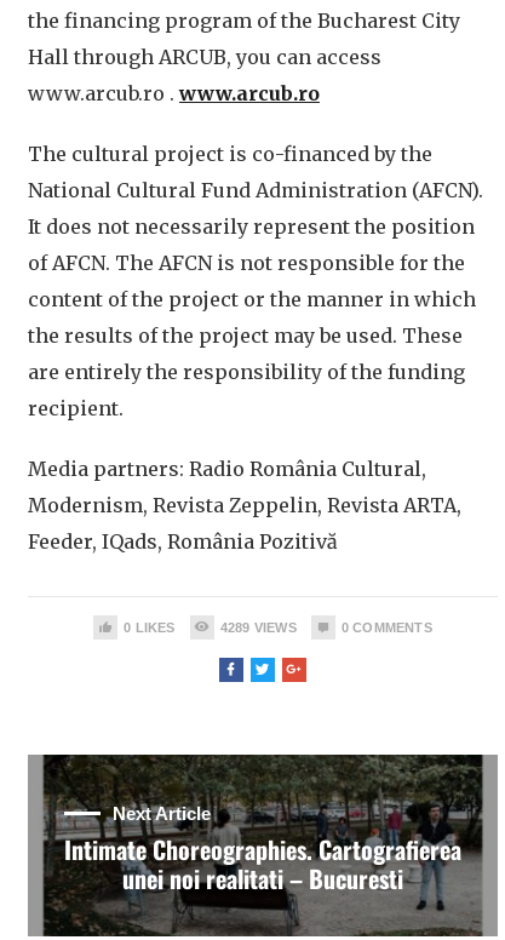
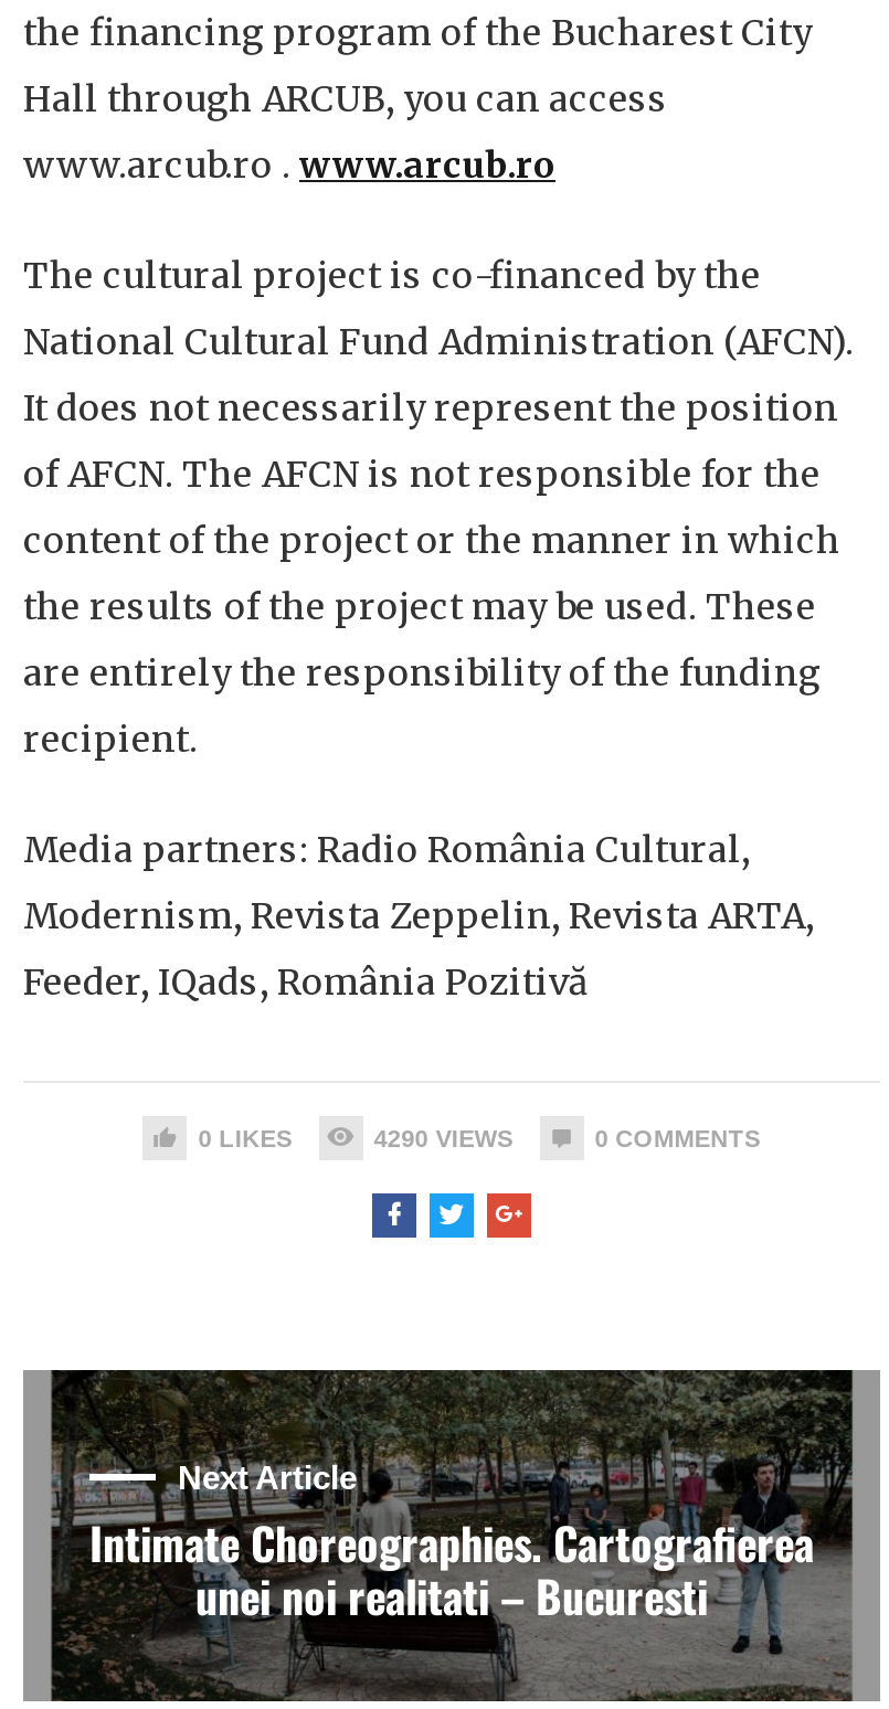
[220,620,296,635] 4289 VIEWS -> [374,1125,513,1151] 4290 VIEWS

